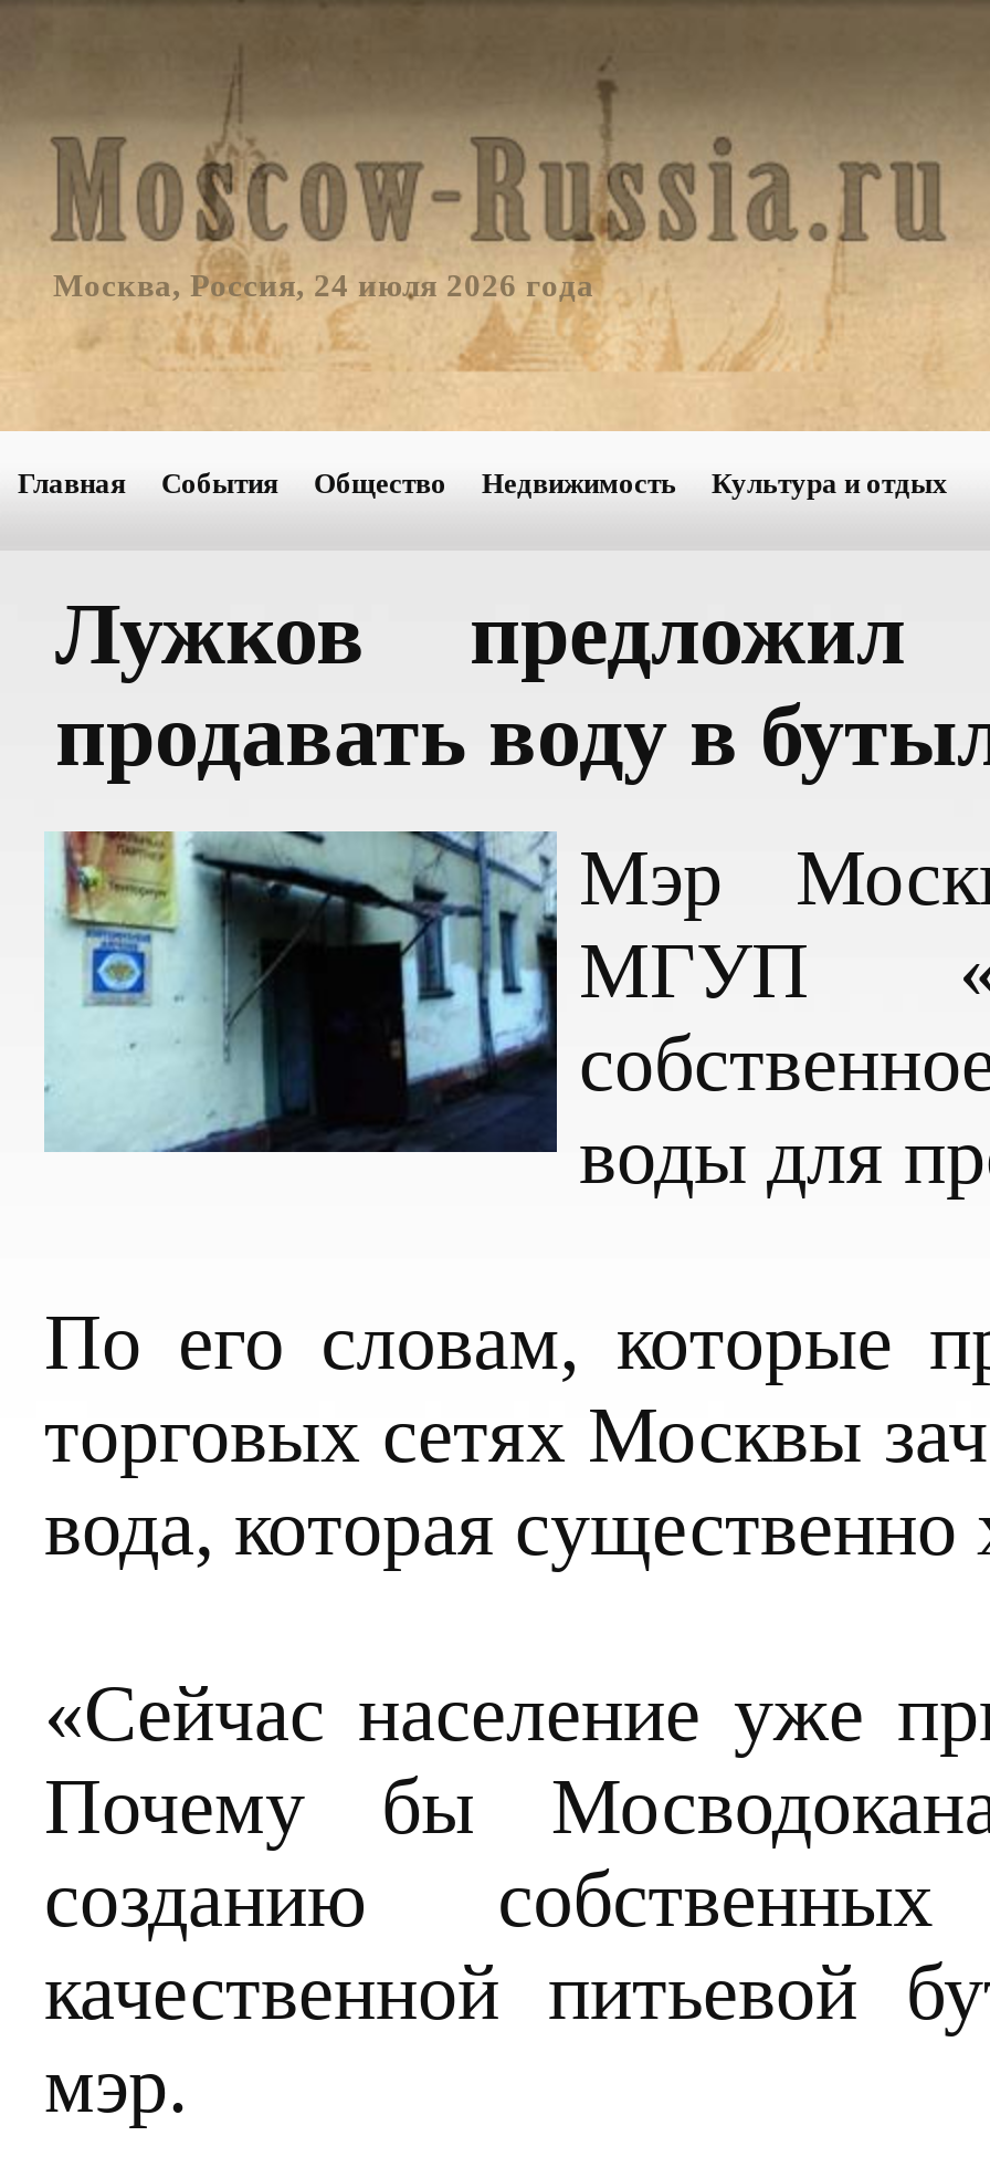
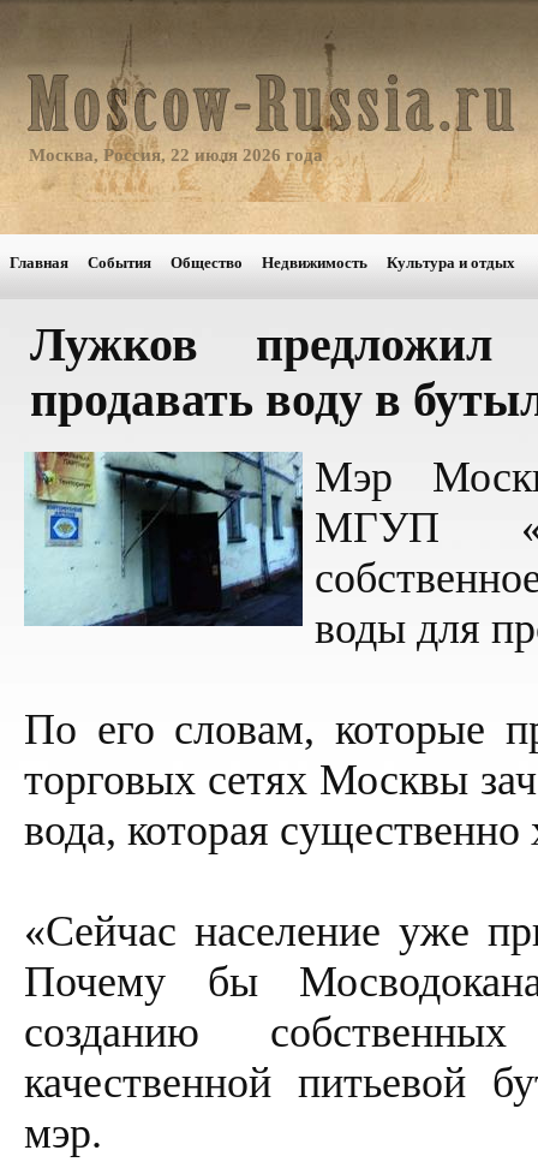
[53,268,594,303] Москва, Россия, 24 июля 2026 года -> [29,145,323,165] Москва, Россия, 22 июля 2026 года

